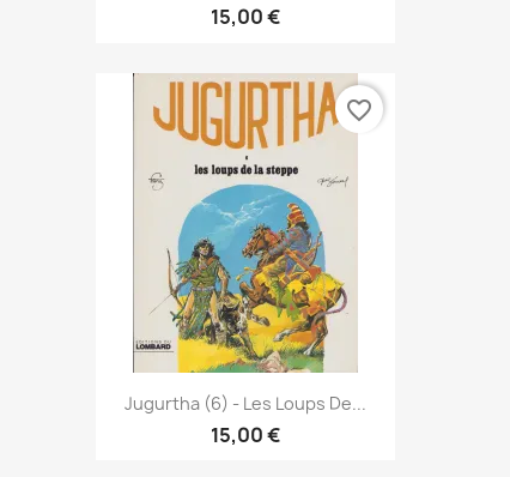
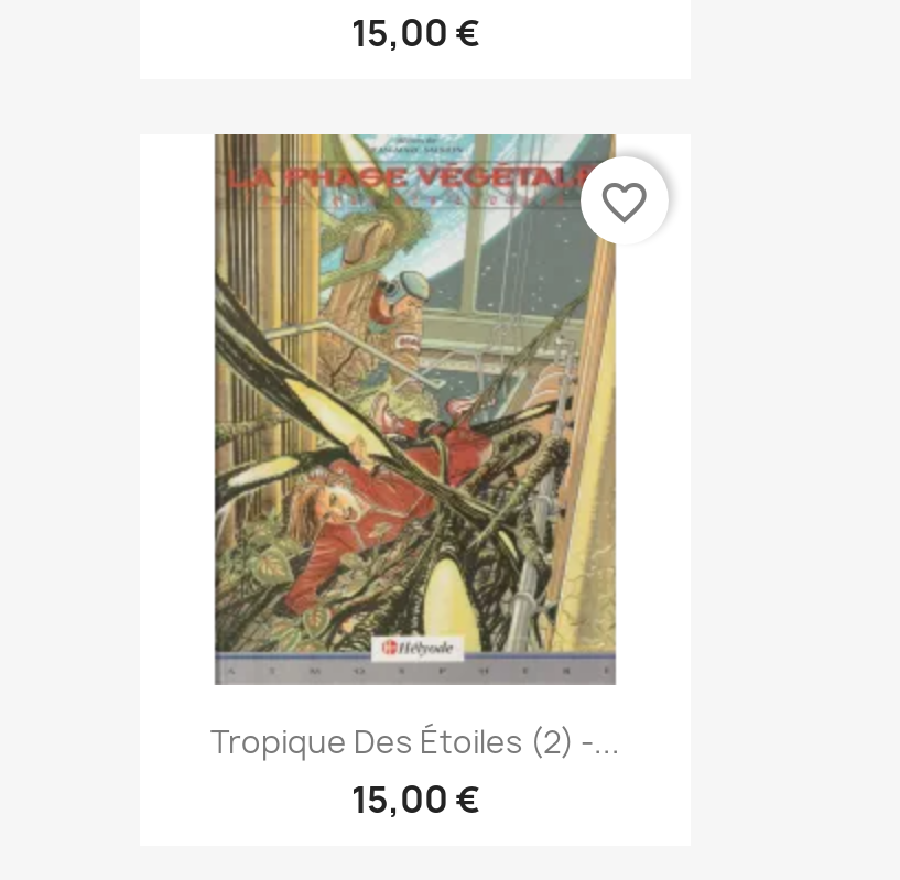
[125,72,366,414] [image] | Jugurtha (6) - Les Loups De... -> [208,132,620,761] [image] | Tropique Des Étoiles (2) -...

